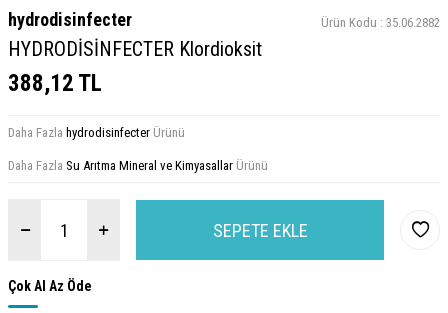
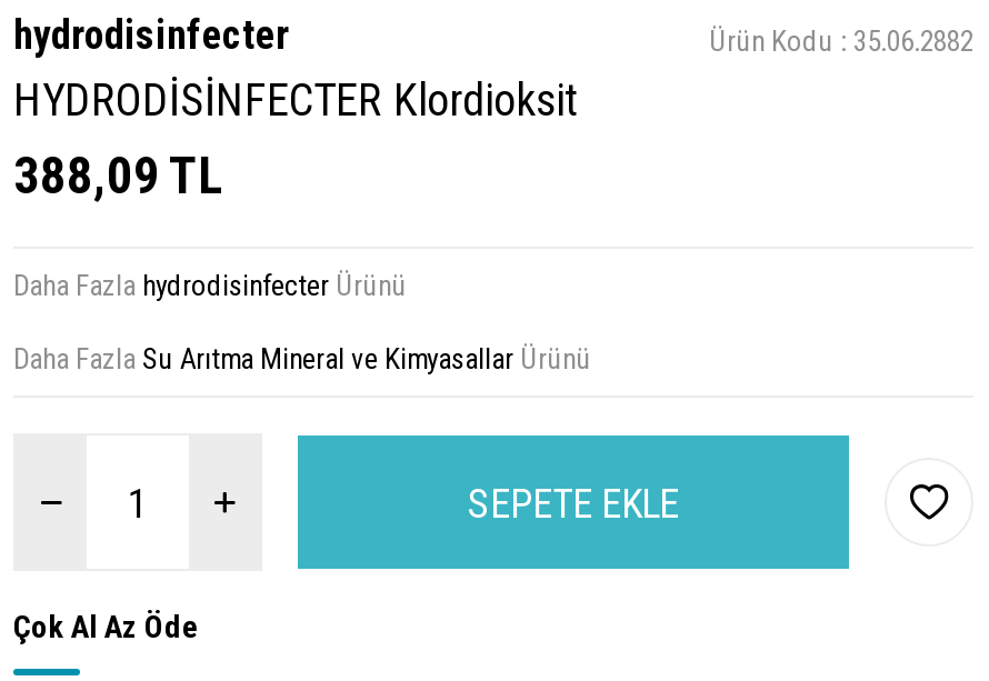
[8,70,102,97] 388,12 TL -> [13,147,222,207] 388,09 TL

